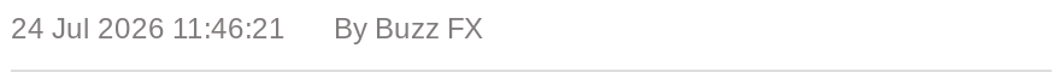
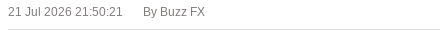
[11,12,483,45] 24 Jul 2026 11:46:21 By Buzz FX -> [8,5,205,19] 21 Jul 2026 21:50:21 By Buzz FX

